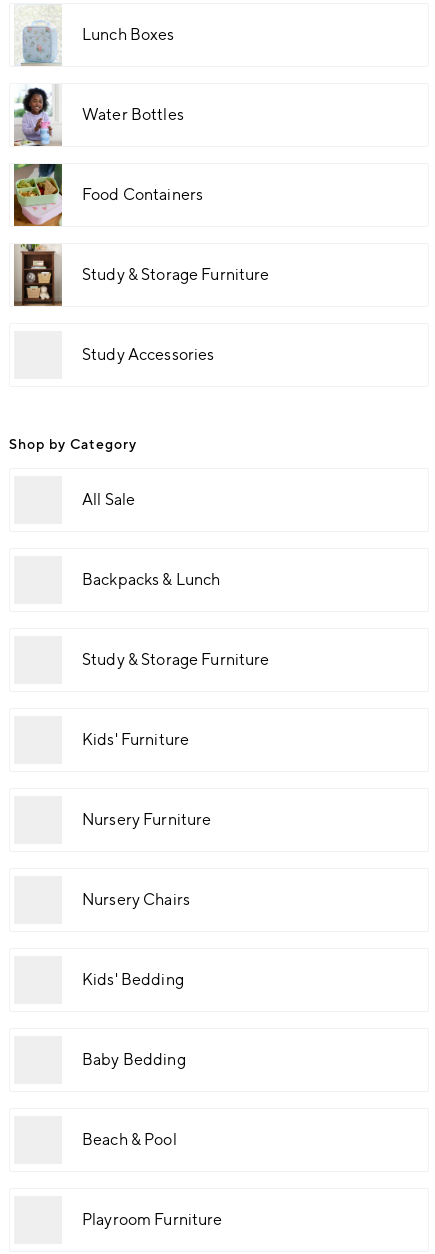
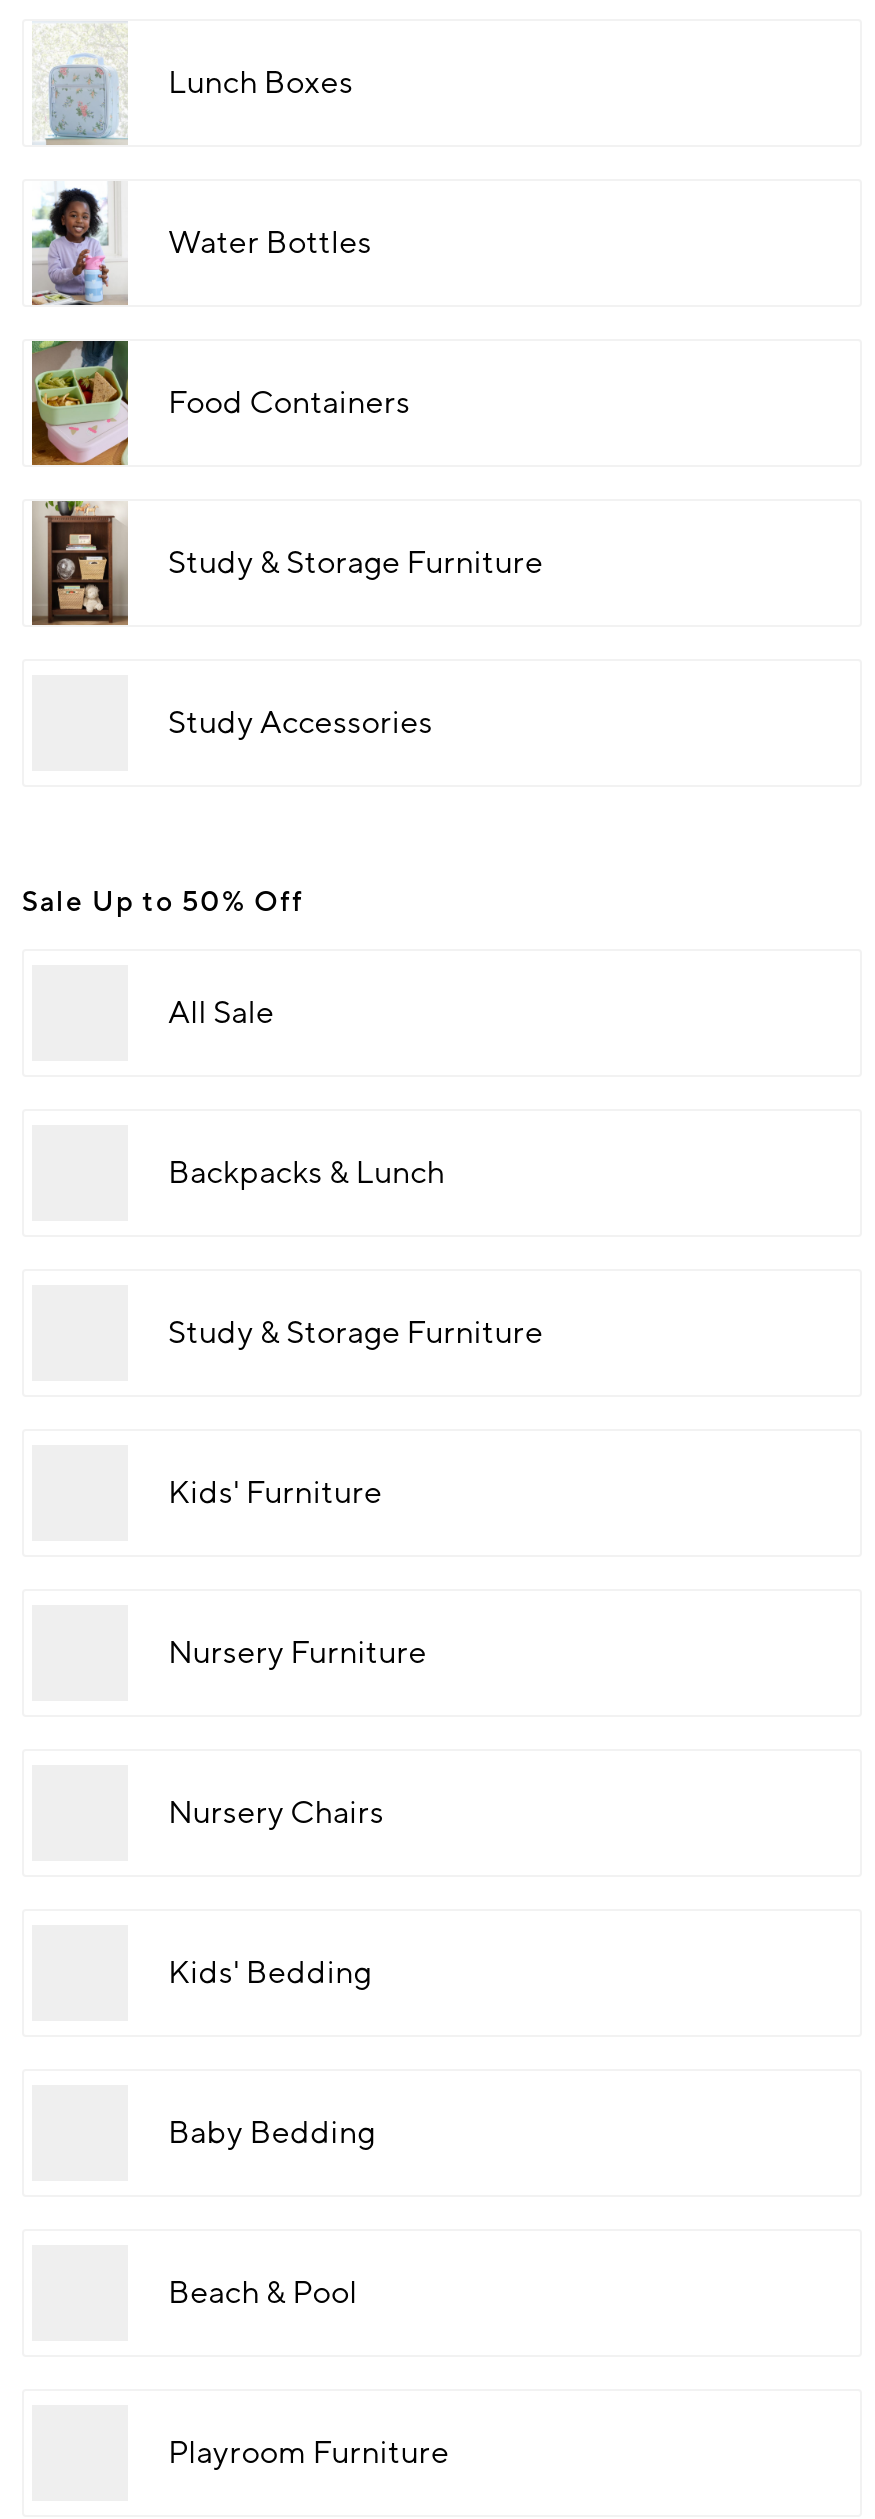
[9,436,137,454] Shop by Category -> [22,885,304,921] Sale Up to 50% Off

